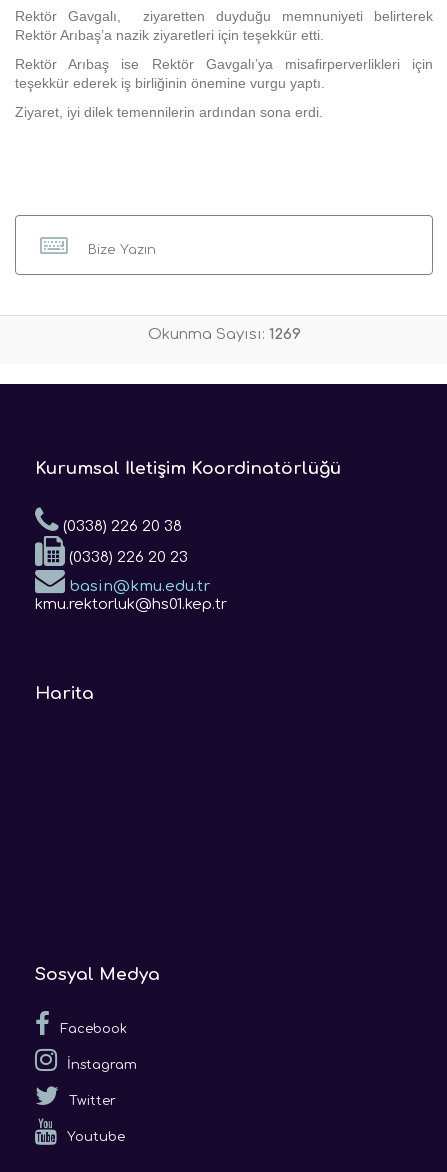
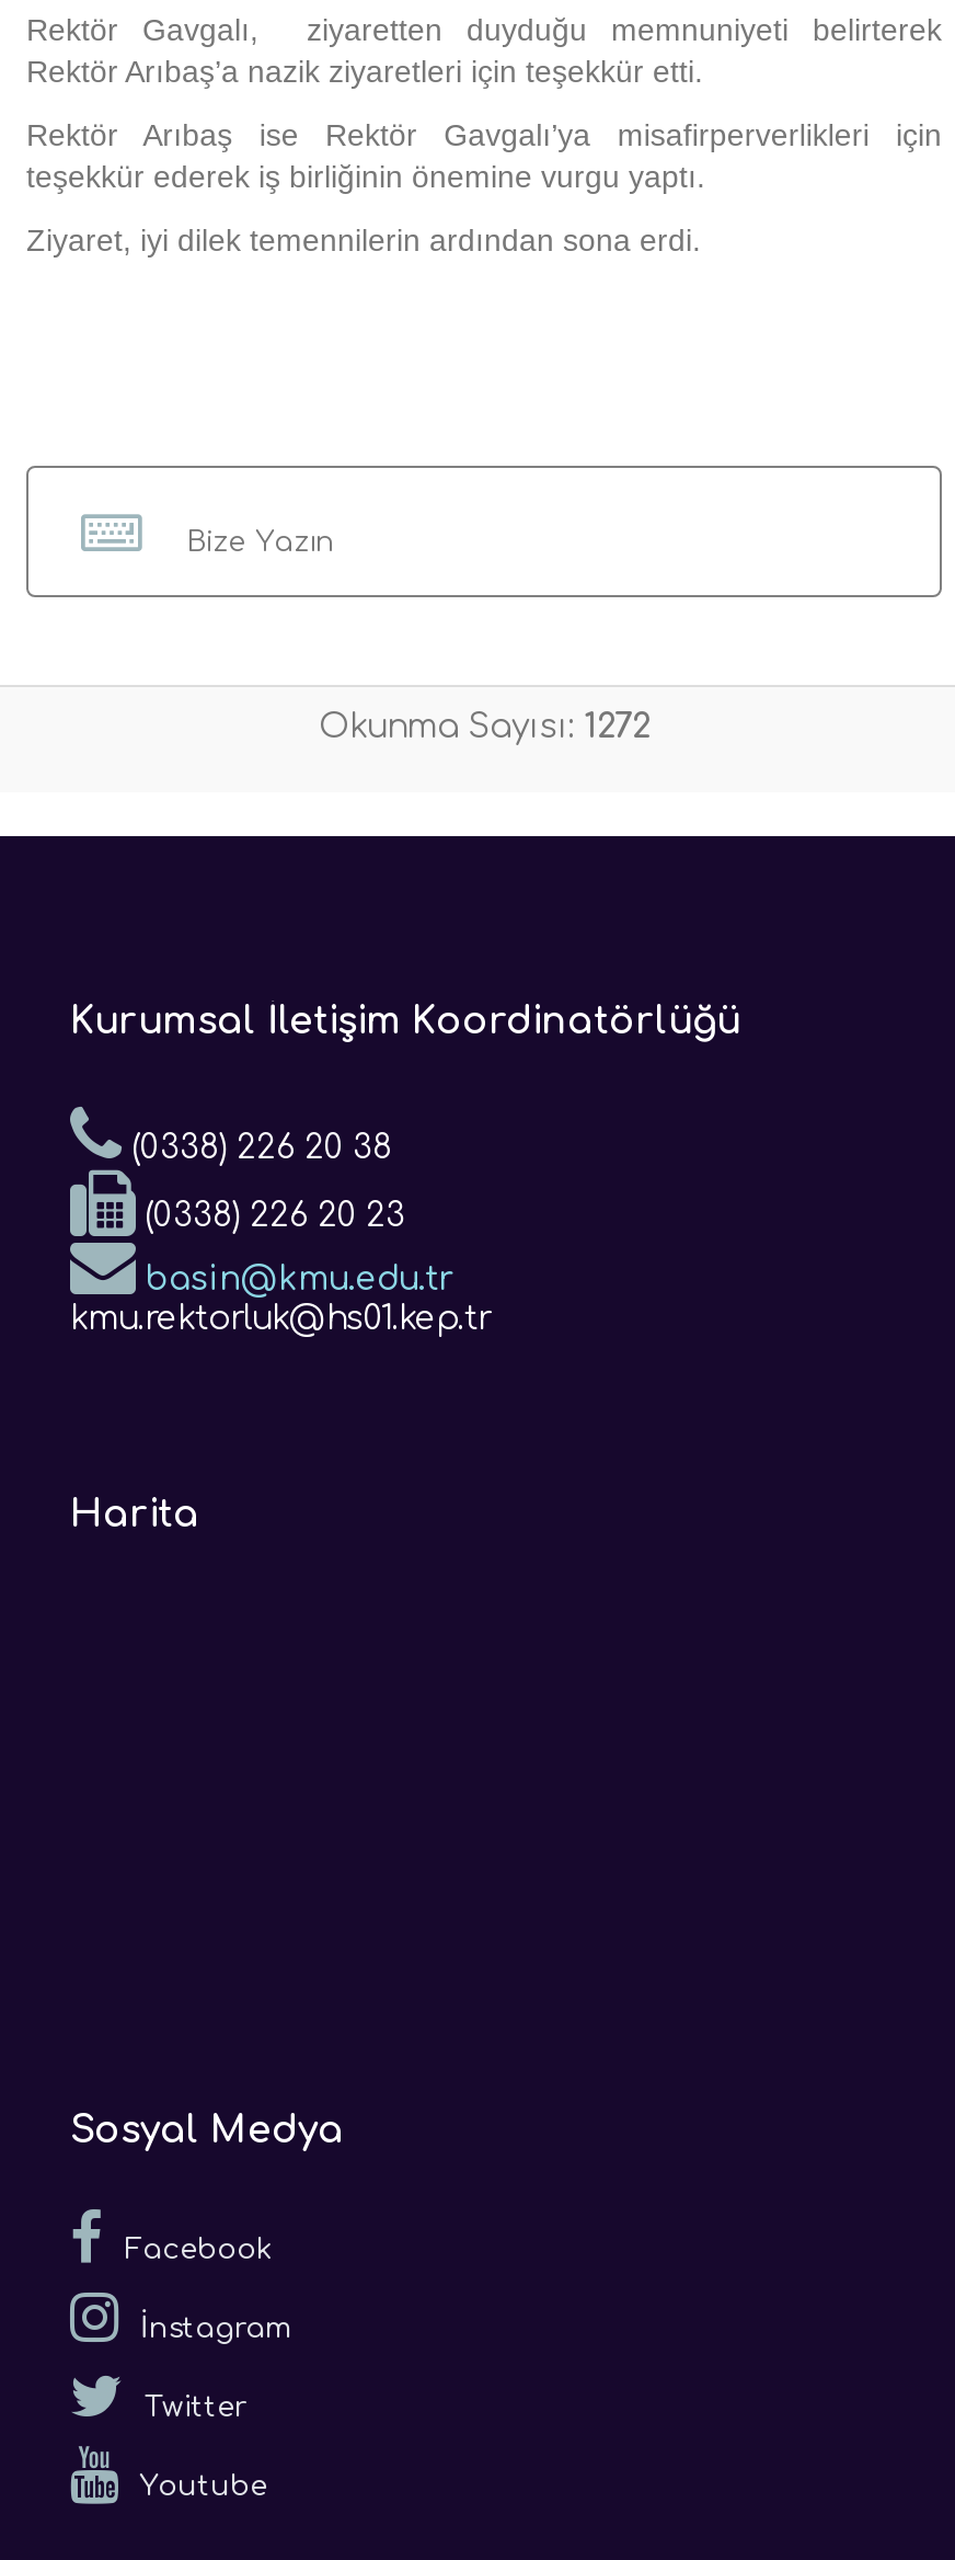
[147,326,300,343] Okunma Sayısı: 1269 -> [319,710,649,747] Okunma Sayısı: 1272

